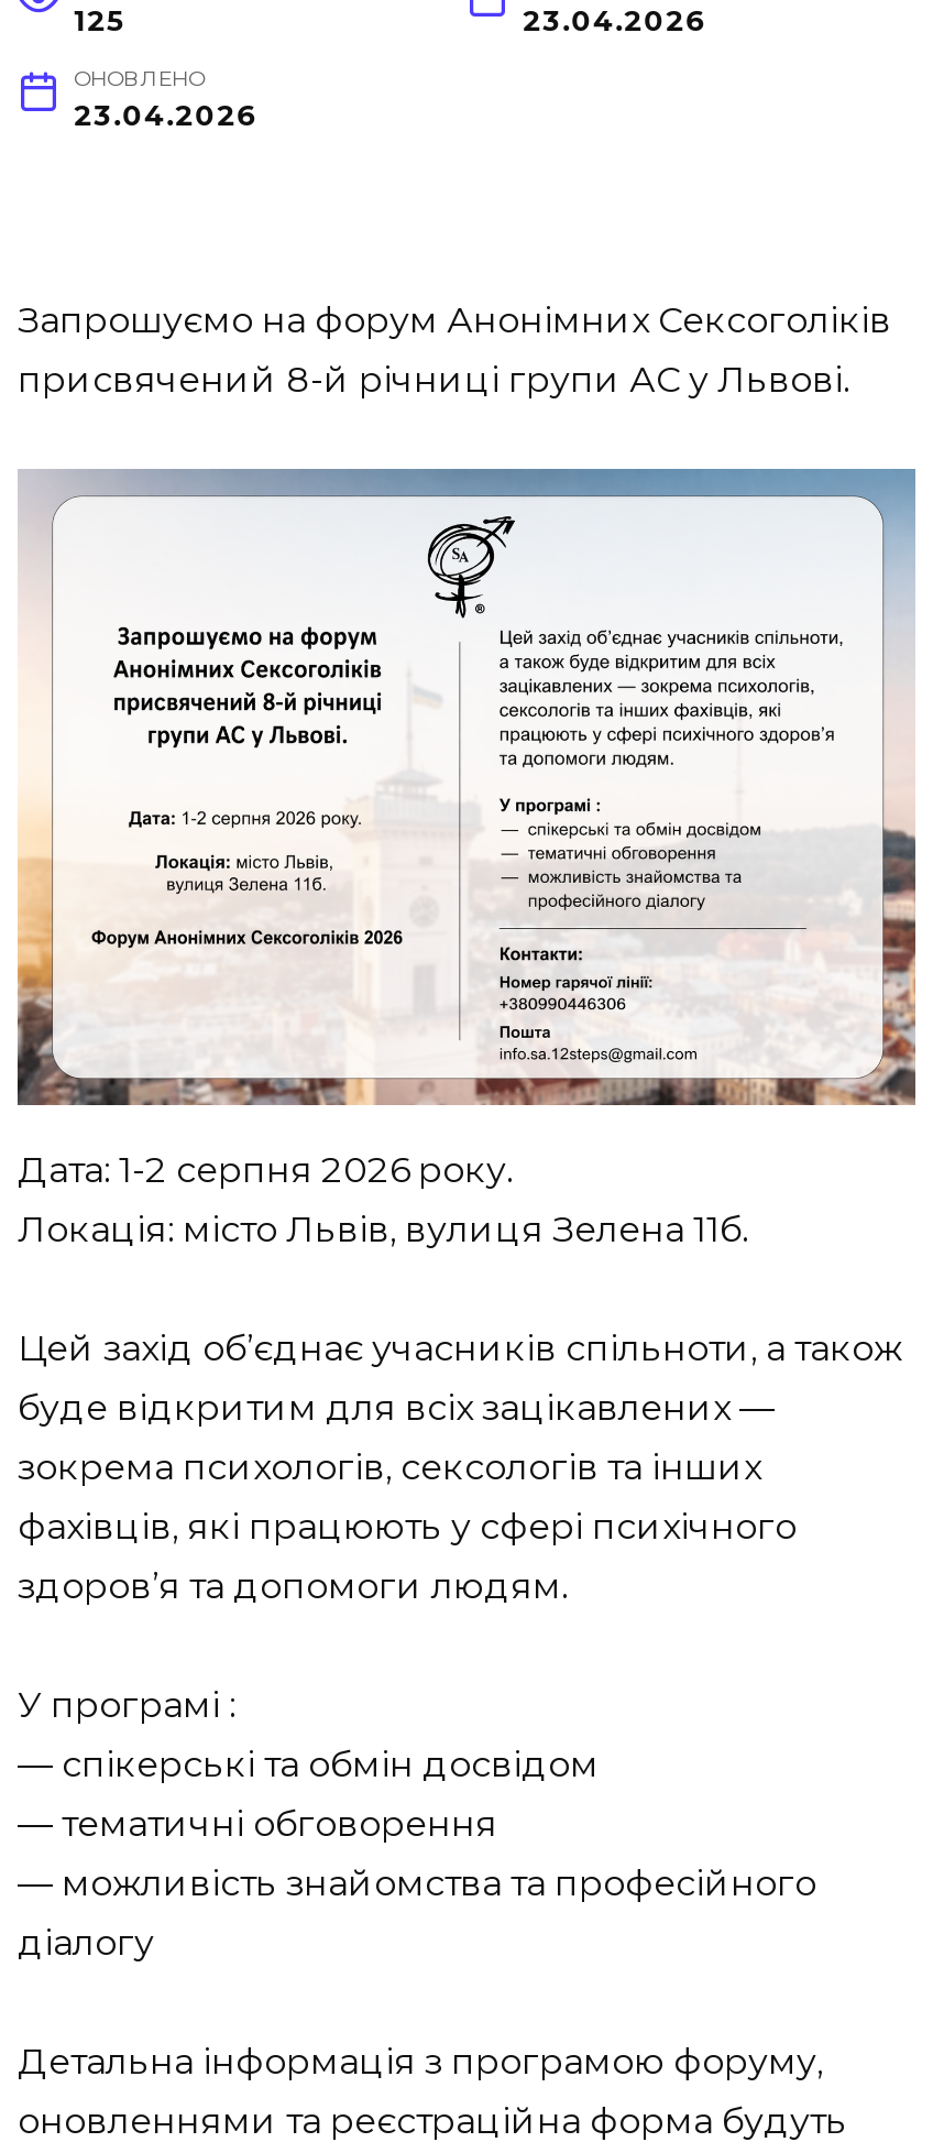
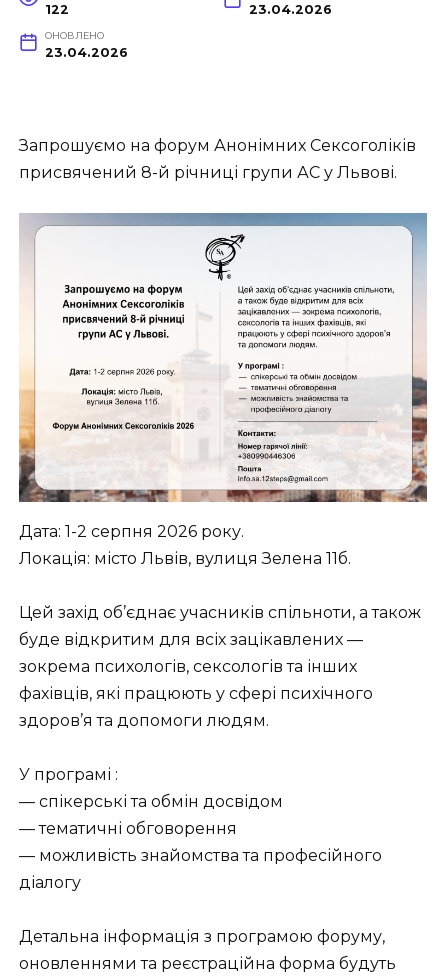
[74,5,125,38] 125 -> [45,2,69,17] 122

